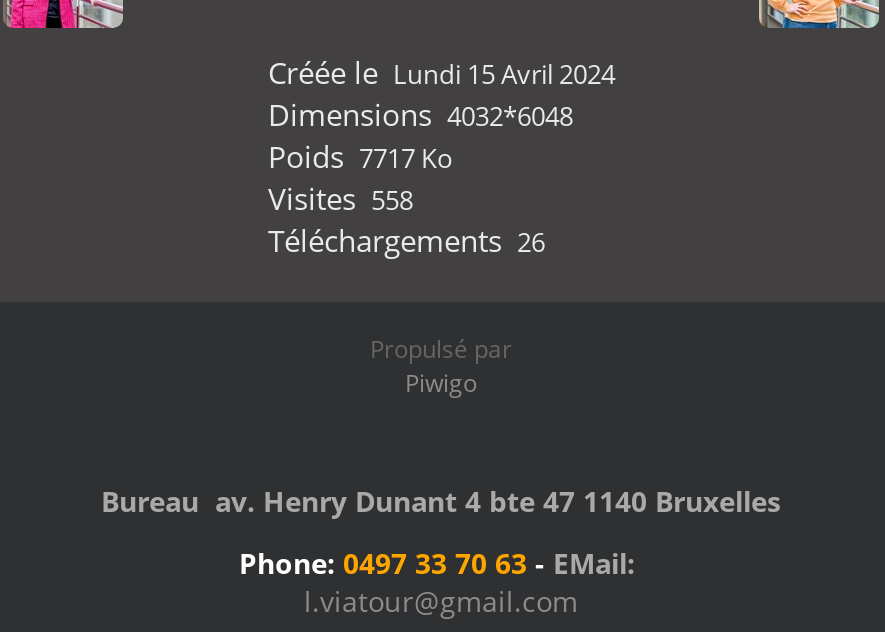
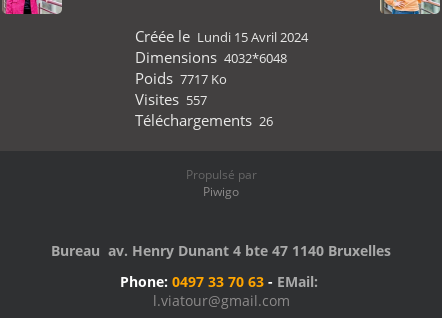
[268,178,413,218] Visites 558 -> [134,89,207,109] Visites 557

